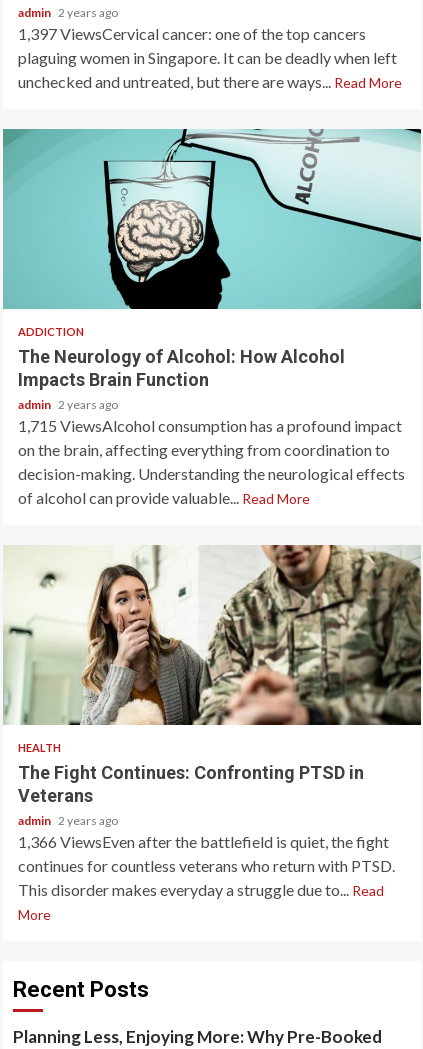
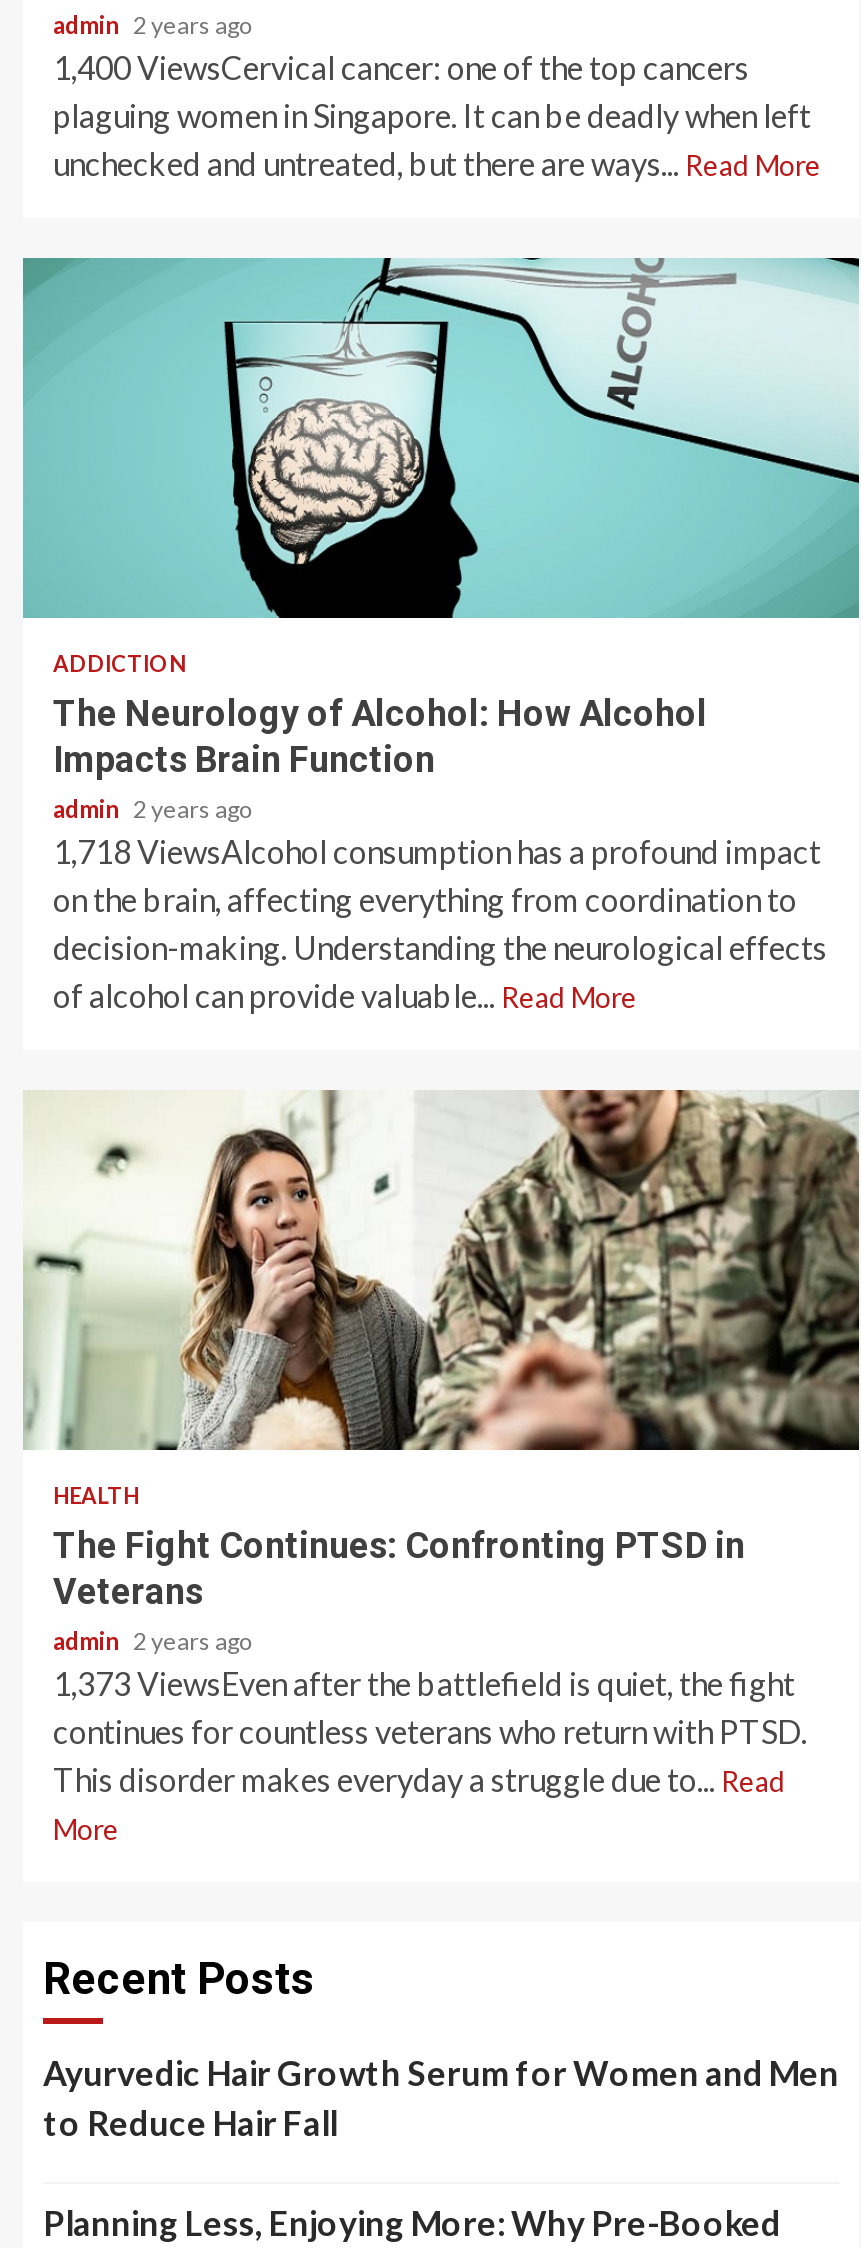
[18,24,366,43] 1,397 ViewsCervical cancer: one of the top cancers -> [53,48,749,86] 1,400 ViewsCervical cancer: one of the top cancers
[18,416,402,435] 1,715 ViewsAlcohol consumption has a profound impact -> [53,832,821,870] 1,718 ViewsAlcohol consumption has a profound impact
[18,832,389,851] 1,366 ViewsEven after the battlefield is quiet, the fight -> [53,1664,795,1702] 1,373 ViewsEven after the battlefield is quiet, the fight
none -> [43,2052,839,2144] Ayurvedic Hair Growth Serum for Women and Men | to Reduce Hair Fall

